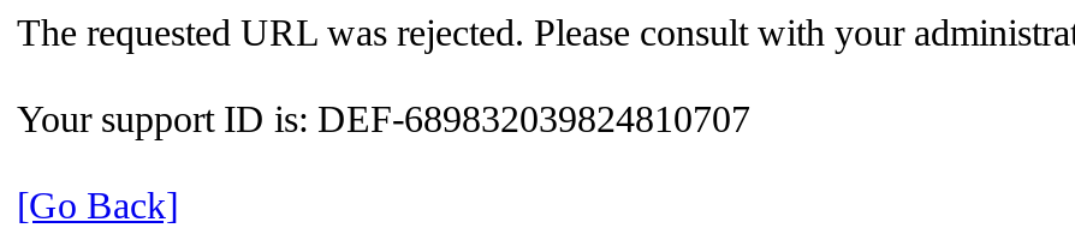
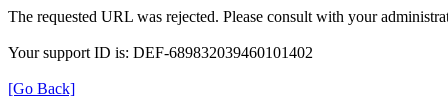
[17,98,750,139] Your support ID is: DEF-689832039824810707 -> [8,44,313,61] Your support ID is: DEF-689832039460101402

